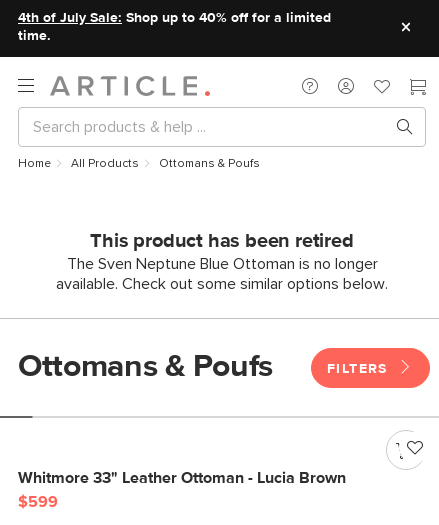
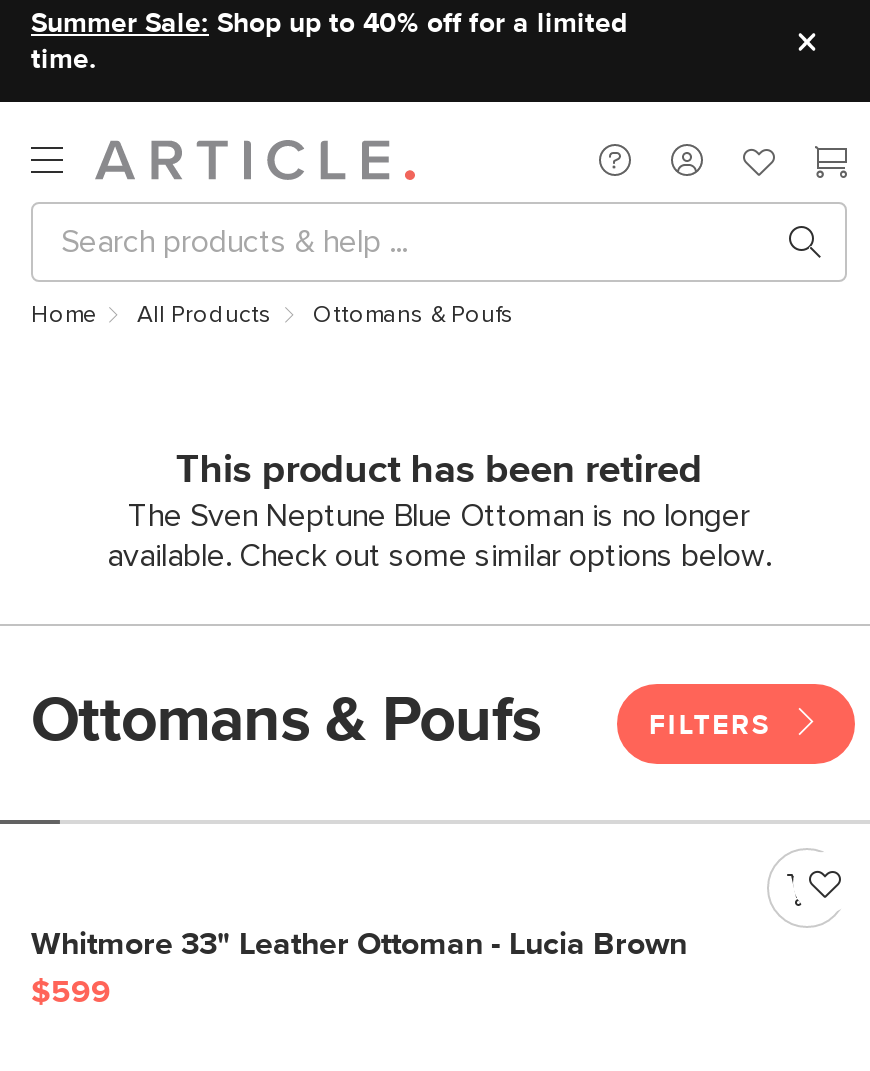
[18,11,331,25] 4th of July Sale: Shop up to 40% off for a limited -> [31,10,627,38] Summer Sale: Shop up to 40% off for a limited

